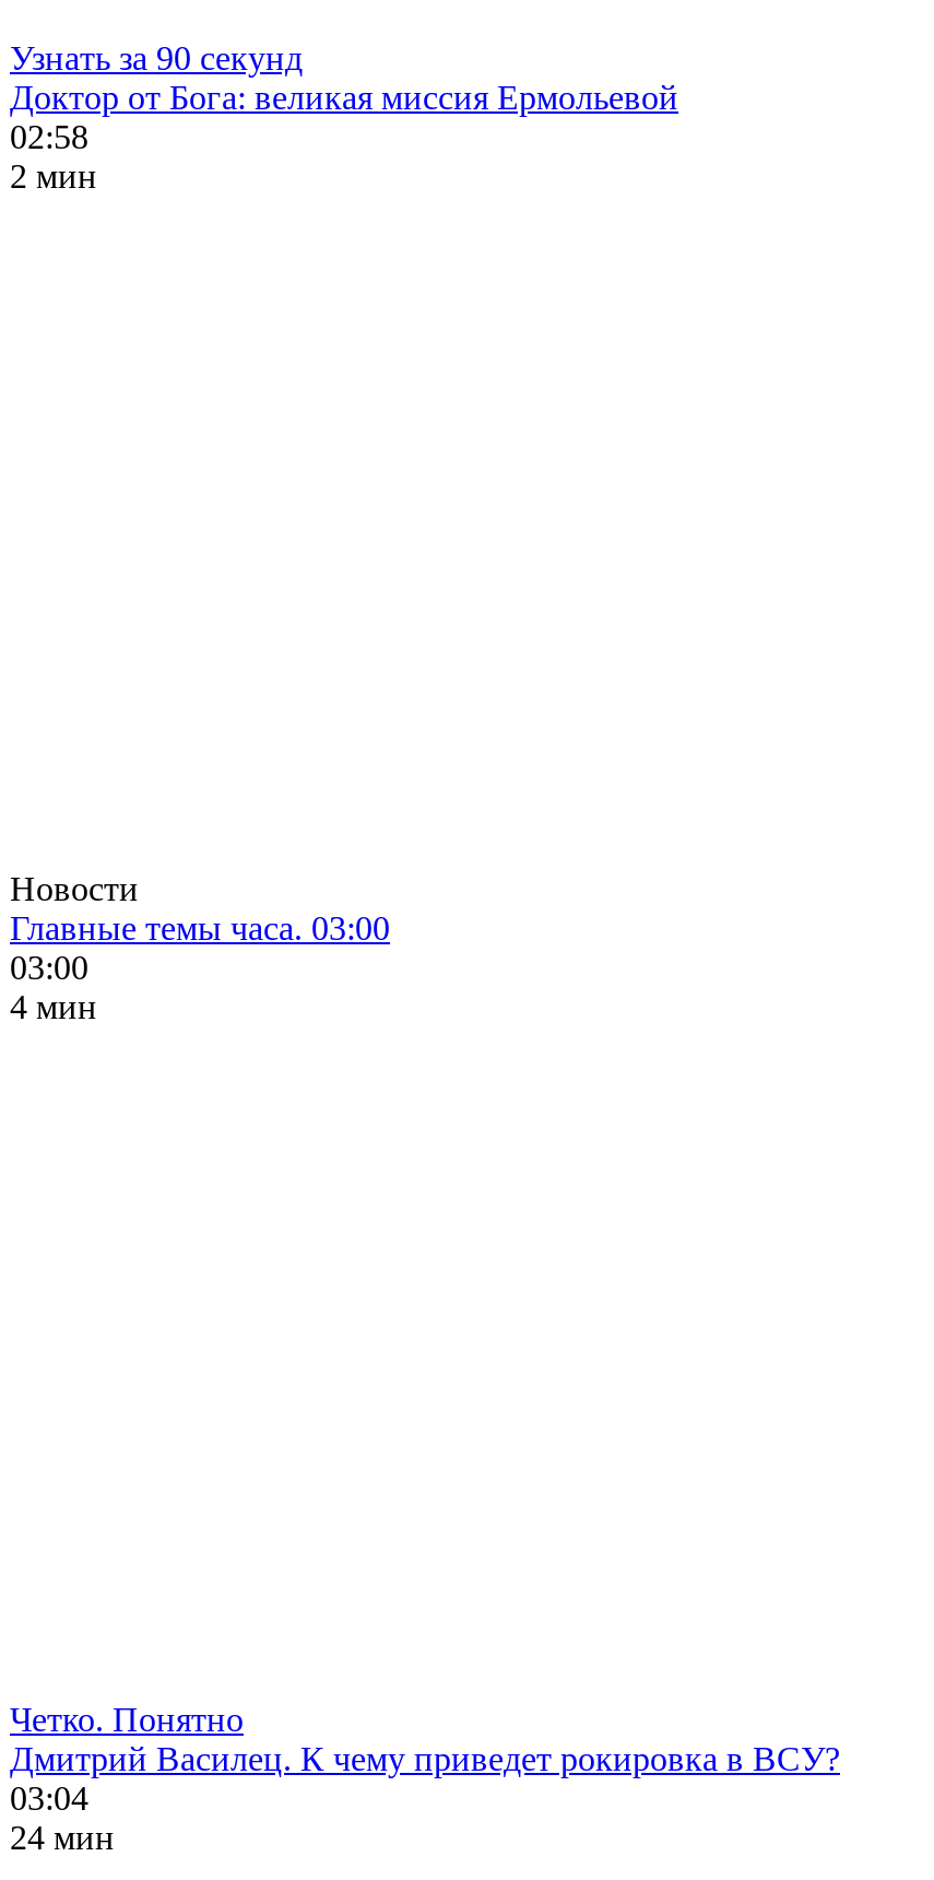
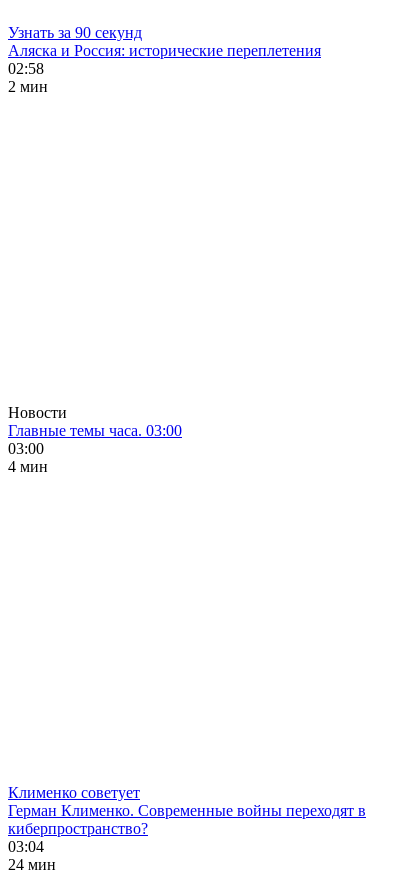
[10,79,678,116] Доктор от Бога: великая миссия Ермольевой -> [8,42,321,59] Аляска и Россия: исторические переплетения
[10,1701,840,1777] Четко. Понятно | Дмитрий Василец. К чему приведет рокировка в ВСУ? -> [8,784,366,837] Клименко советует | Герман Клименко. Современные войны переходят в | киберпространство?

